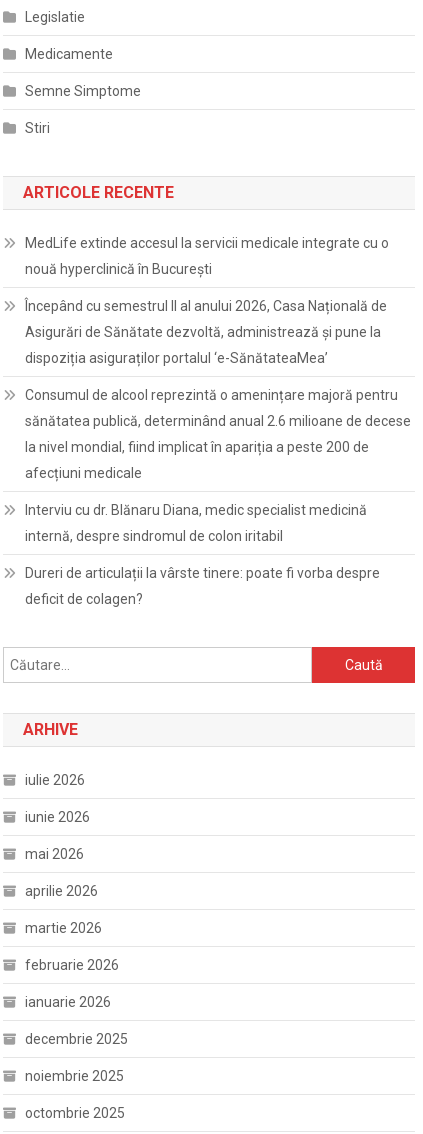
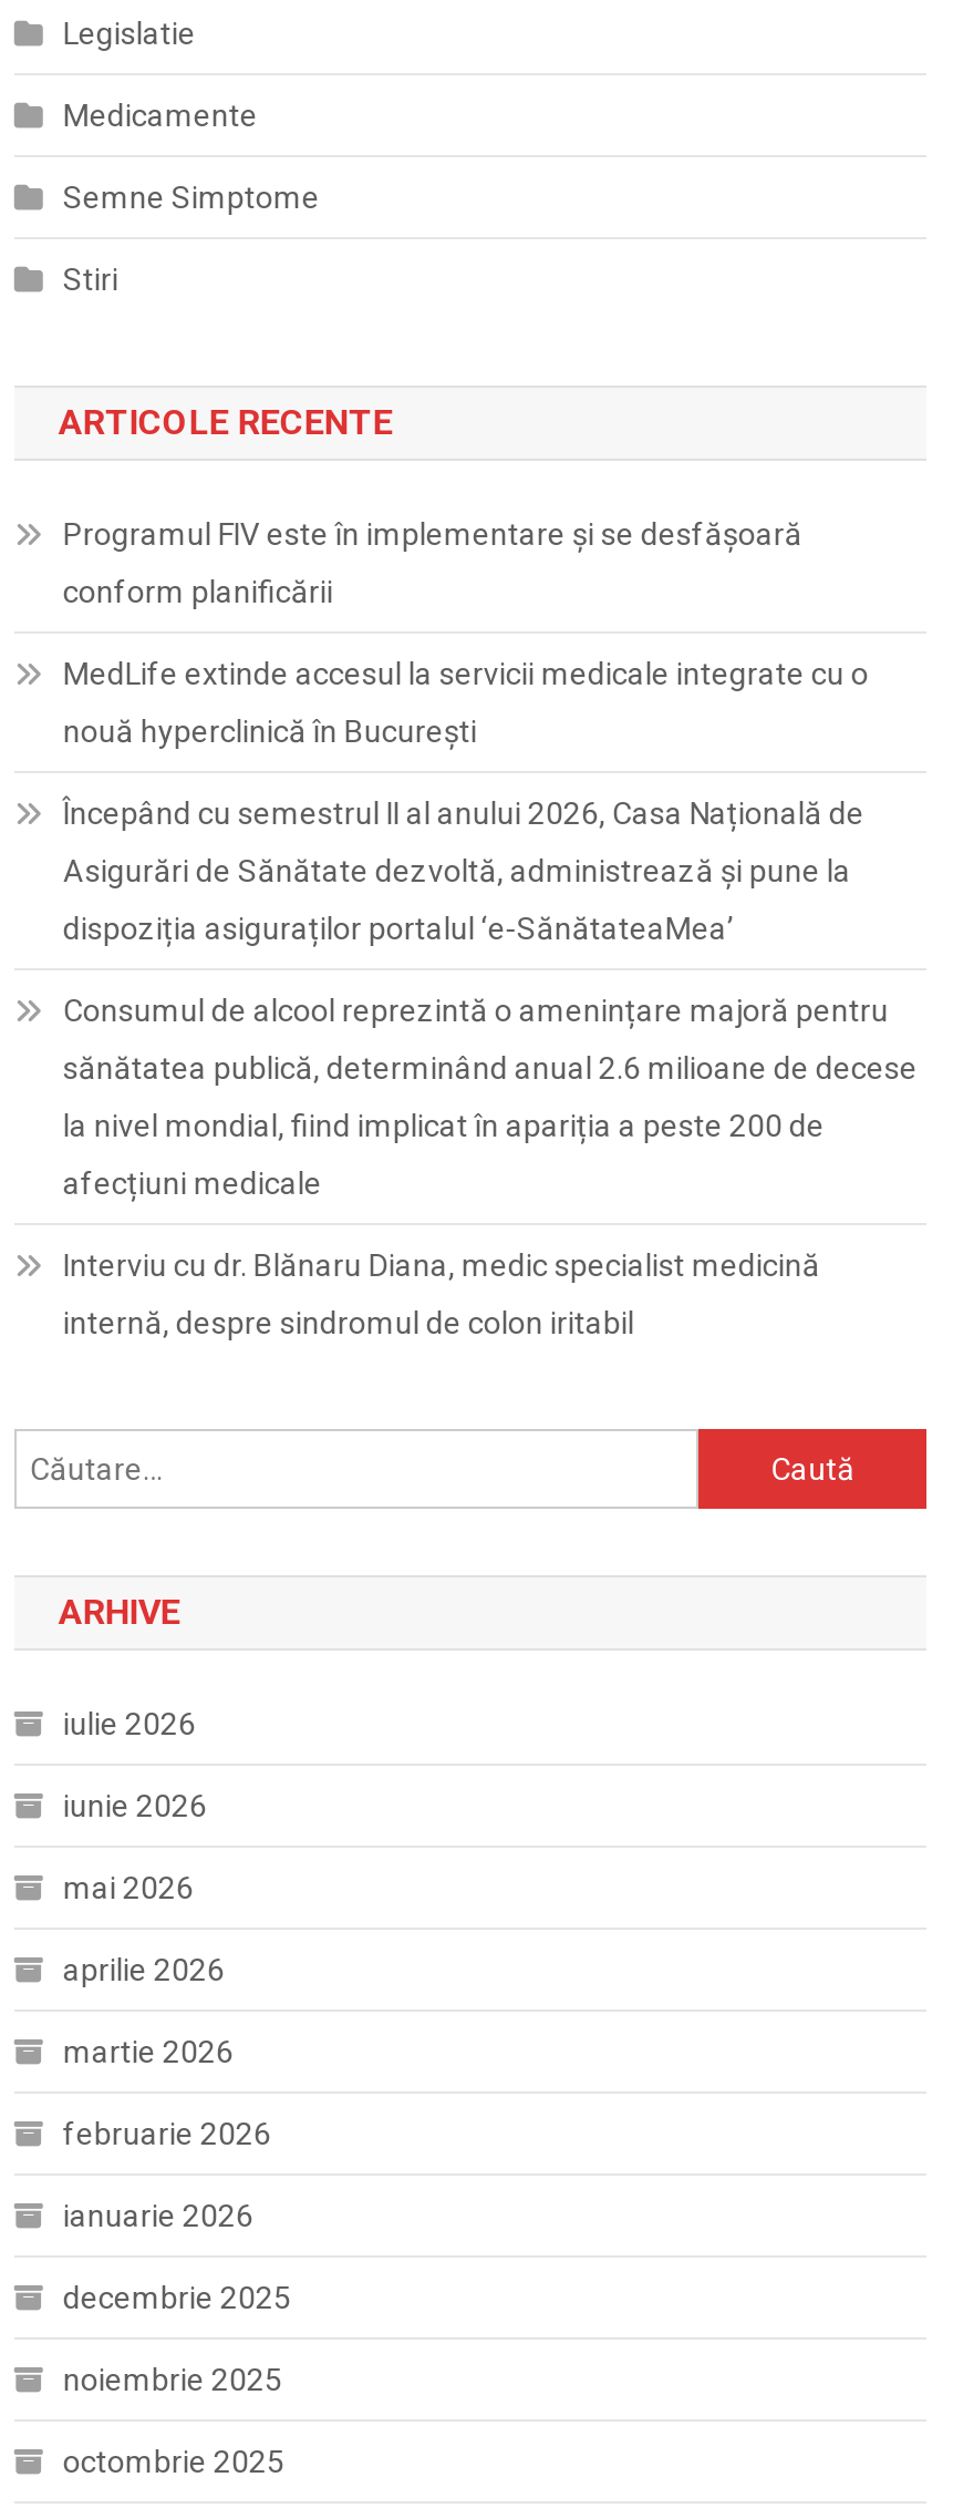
none -> [63,517,802,610] Programul FIV este în implementare și se desfășoară | conform planificării
moved [25,235,411,544] -> [63,656,917,1341]: MedLife extinde accesul la servicii medicale integrate cu o | nouă hyperclinică în București | Începând cu semestrul II al anului 2026, Casa Națională de | ... | Interviu cu dr. Blănaru Diana, medic specialist medicină | internă, despre sindromul de colon iritabil
[25,565,380,607] Dureri de articulații la vârste tinere: poate fi vorba despre | deficit de colagen? -> none

